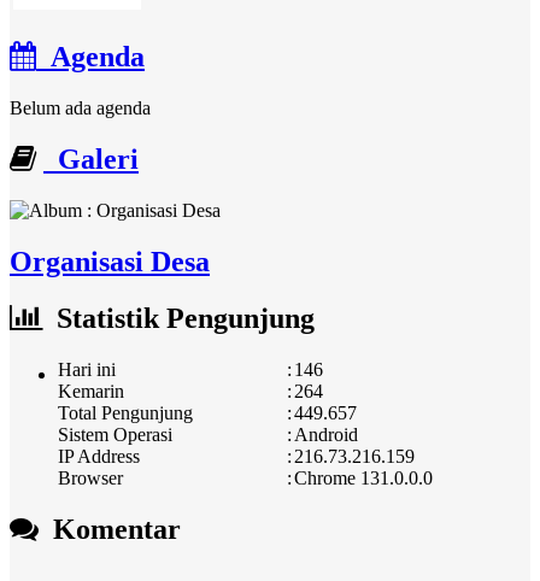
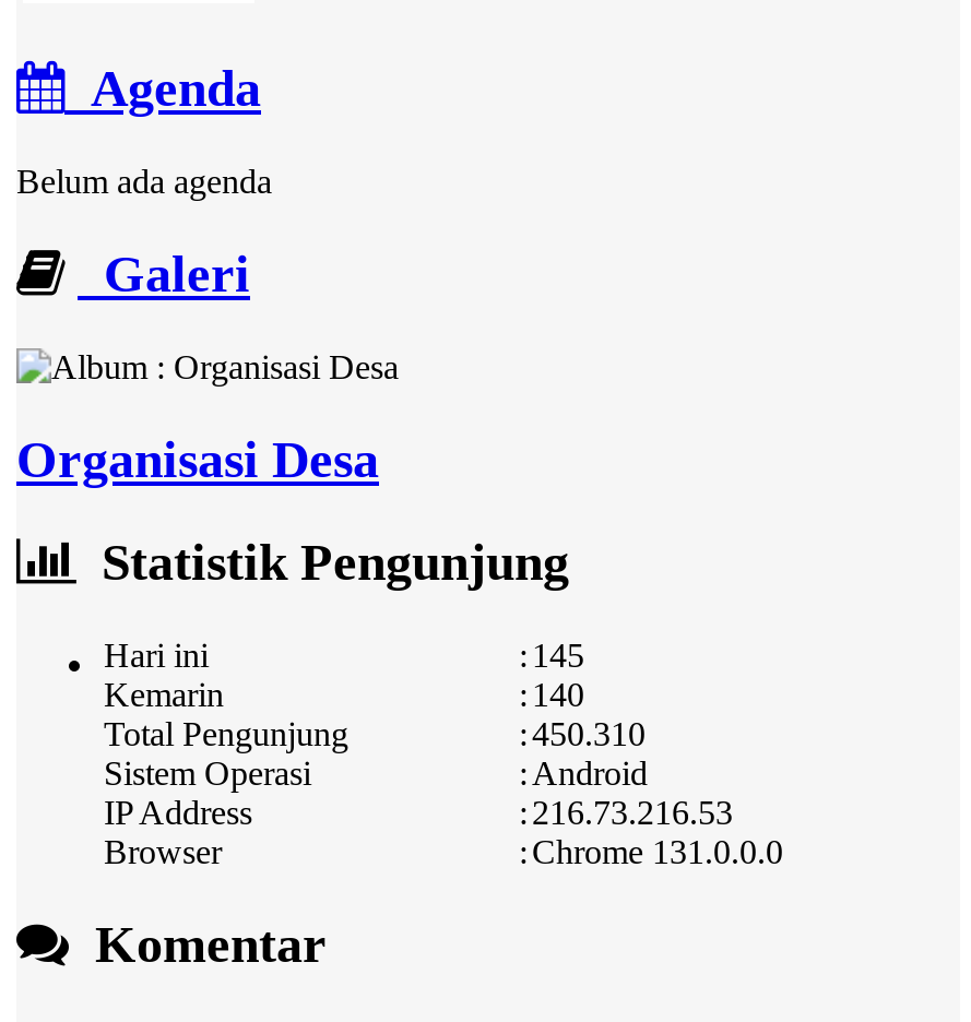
[287,359,323,380] : 146 -> [519,636,584,673] : 145
[287,381,323,401] : 264 -> [519,676,584,713] : 140
[287,402,357,423] : 449.657 -> [519,715,646,752] : 450.310
[287,446,415,466] : 216.73.216.159 -> [519,794,733,831] : 216.73.216.53

